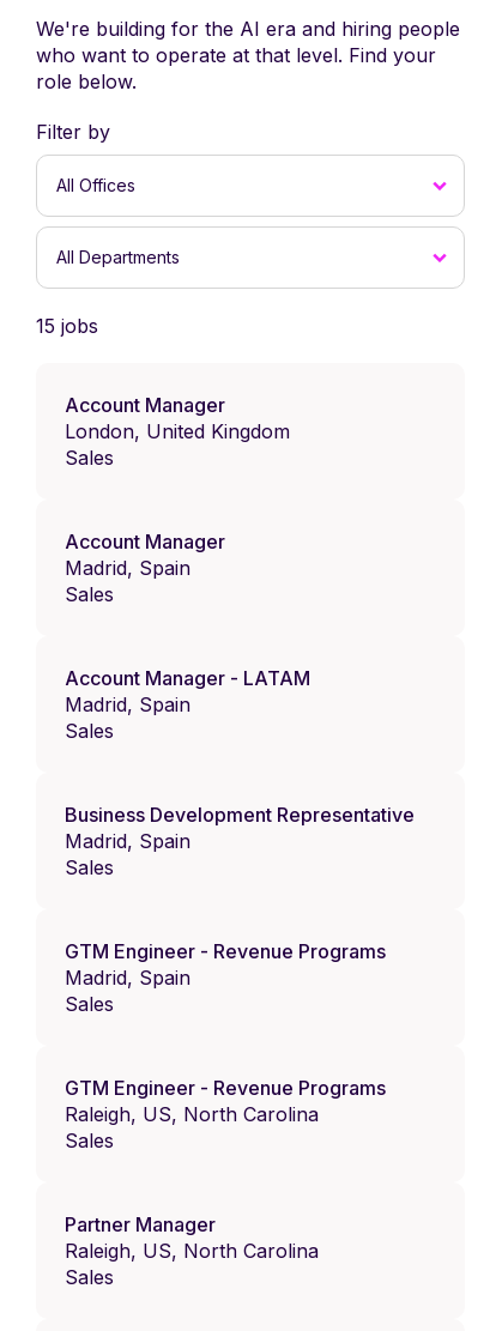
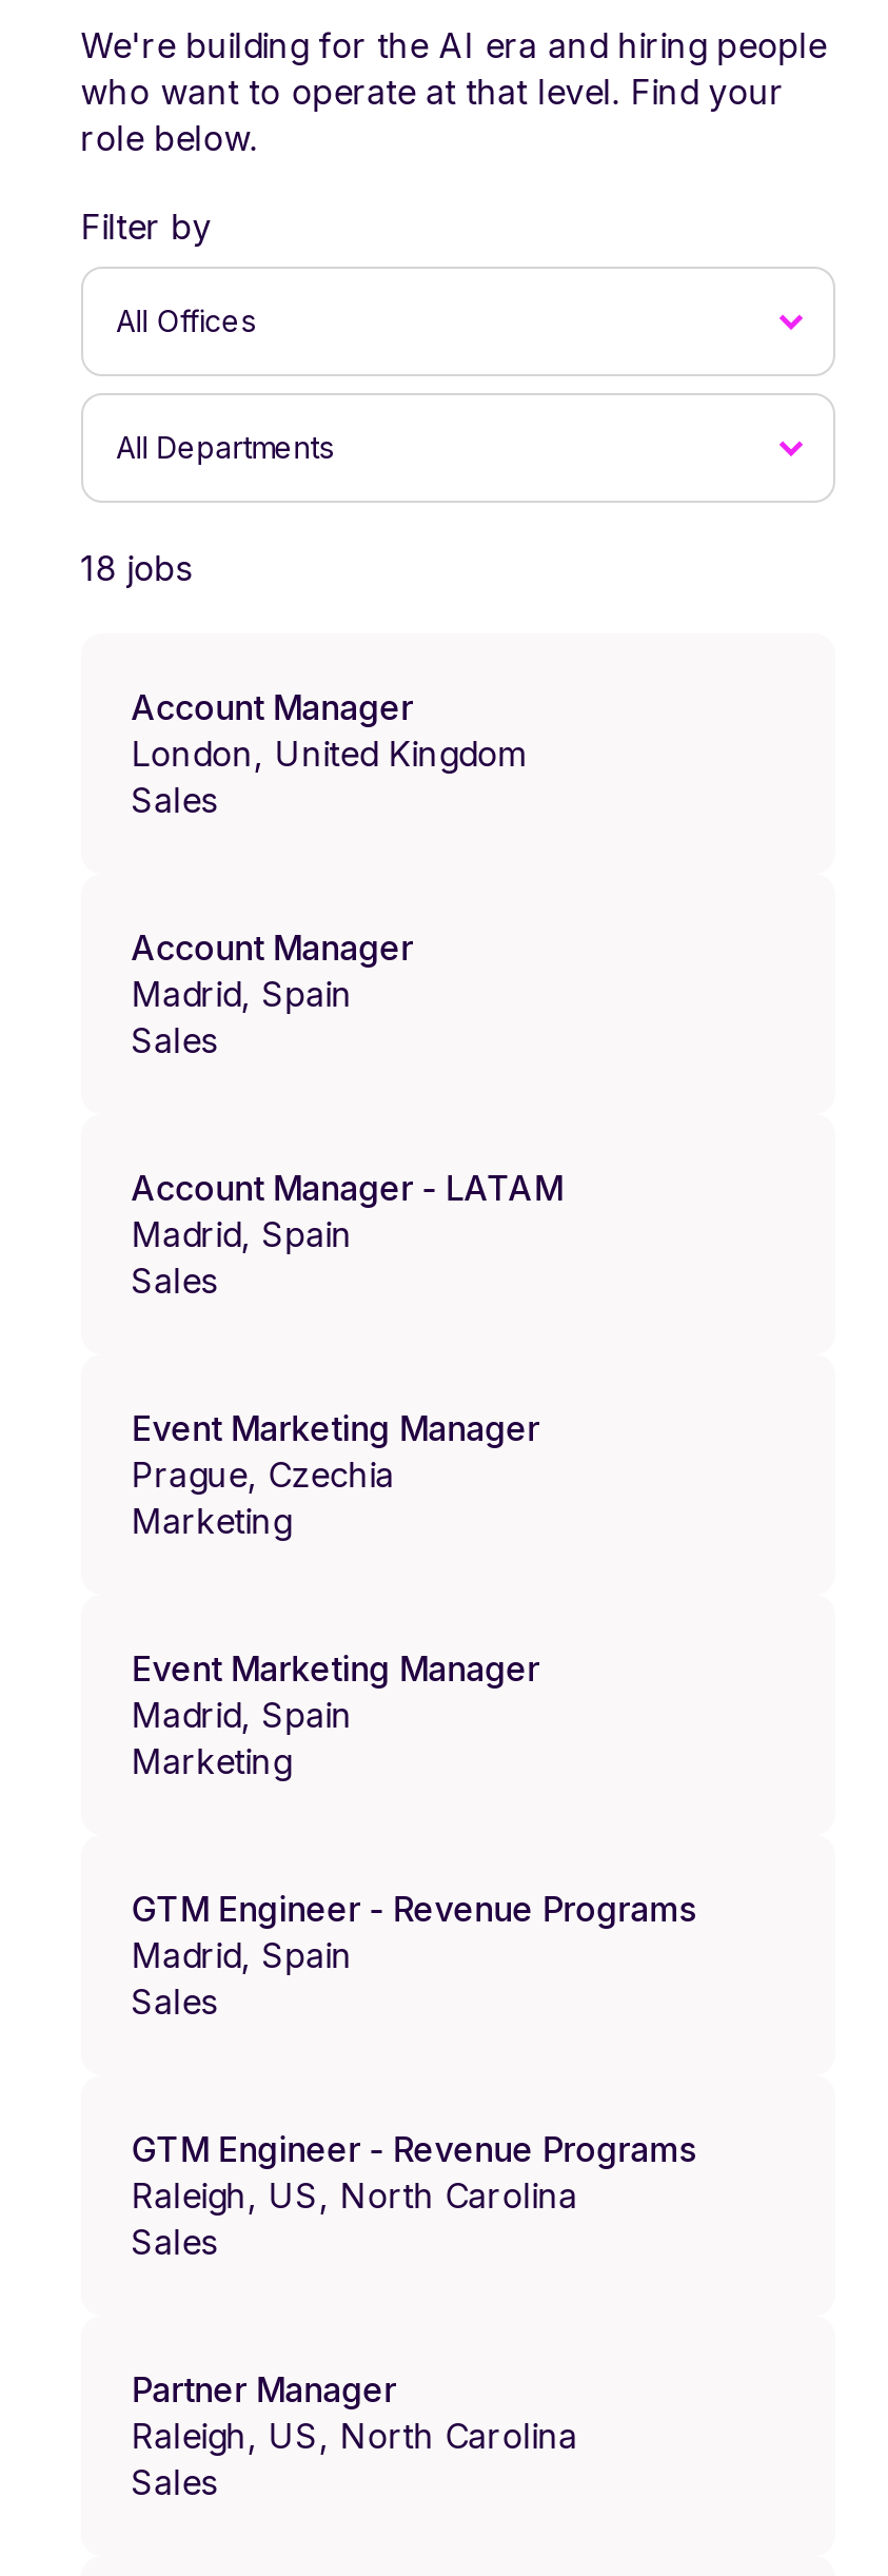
[36,314,98,338] 15 jobs -> [81,547,192,590] 18 jobs
[64,803,414,827] Business Development Representative -> [131,1408,540,1690] Event Marketing Manager | Prague, Czechia | Marketing | Event Marketing Manager
[64,856,114,880] Sales -> [131,1741,291,1783] Marketing

